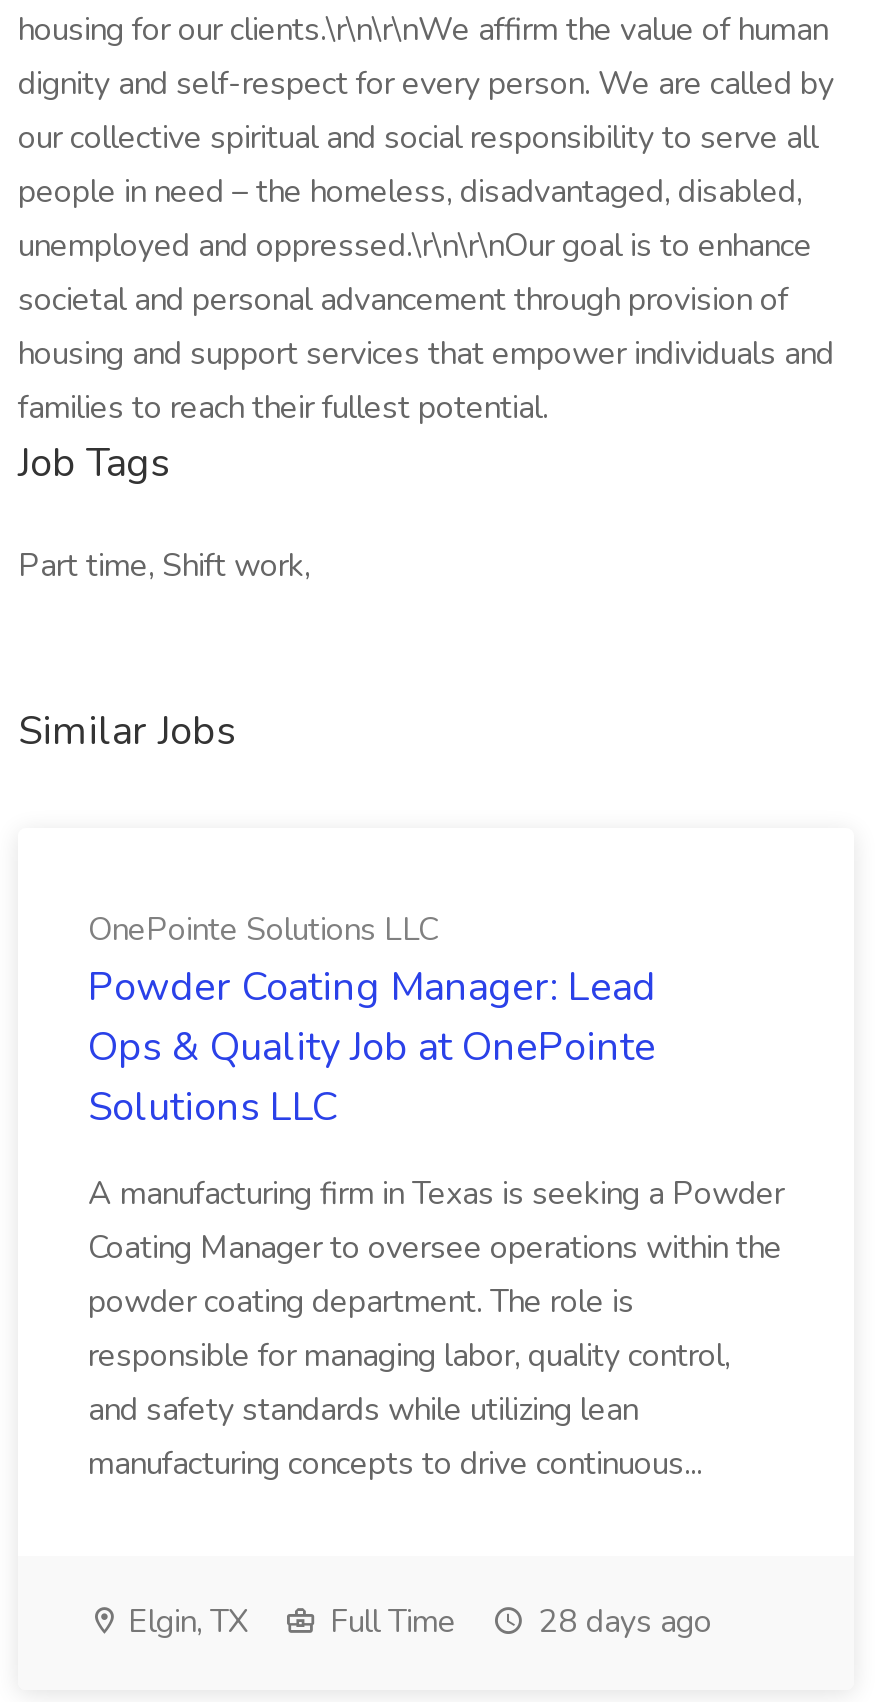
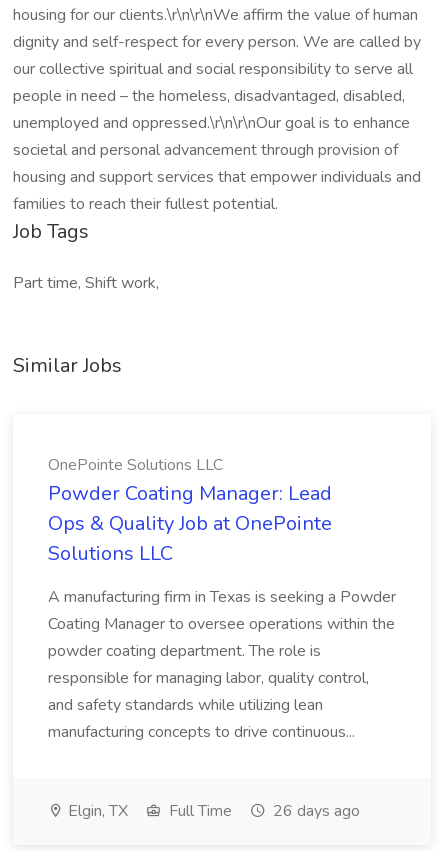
[120,1600,712,1644] Elgin, TX Full Time 28 days ago -> [64,800,360,822] Elgin, TX Full Time 26 days ago

